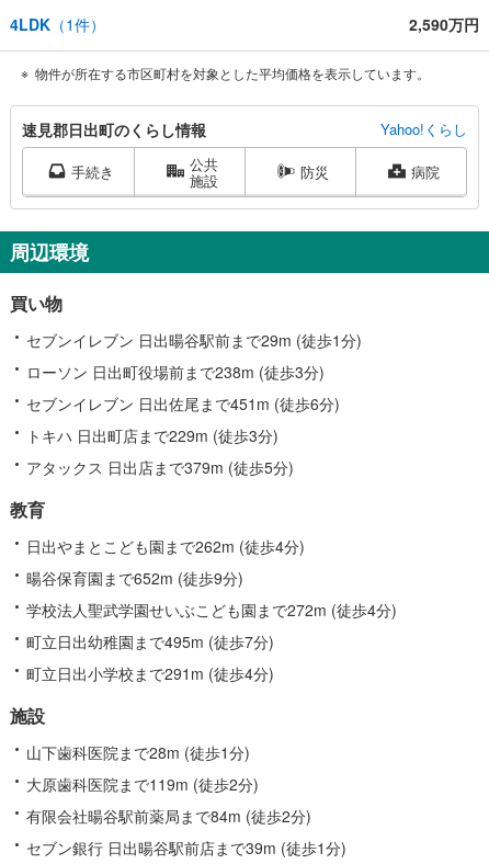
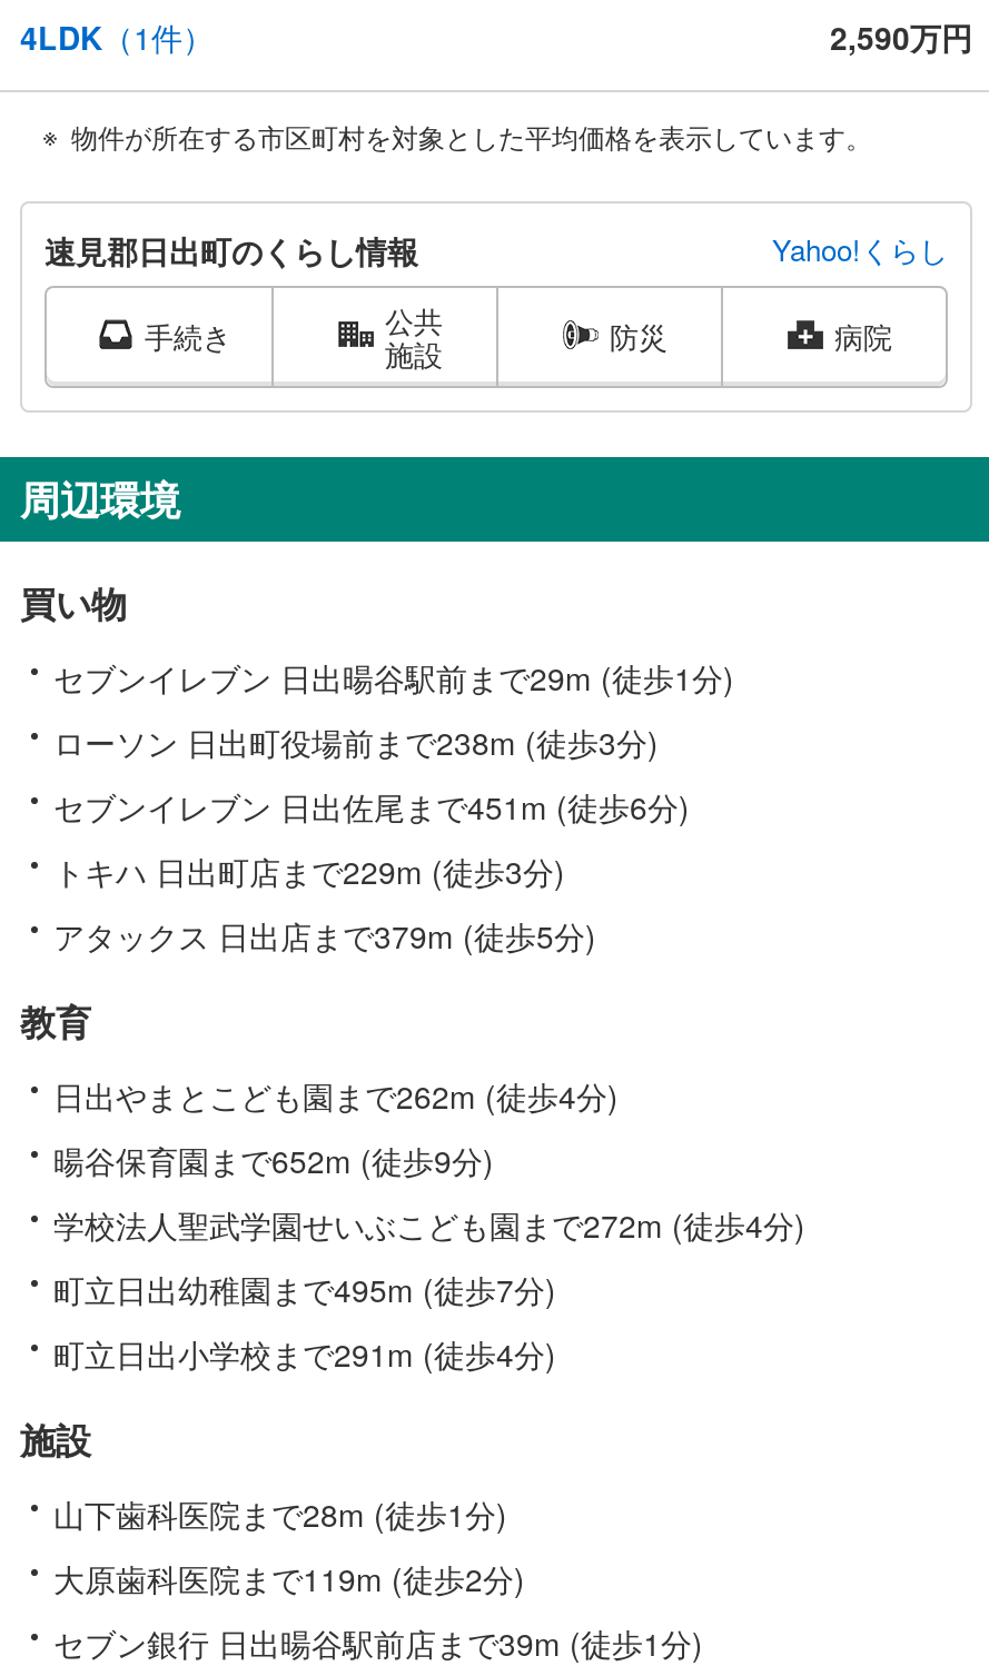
[26,805,311,827] 有限会社暘谷駅前薬局まで84m (徒歩2分) -> none

